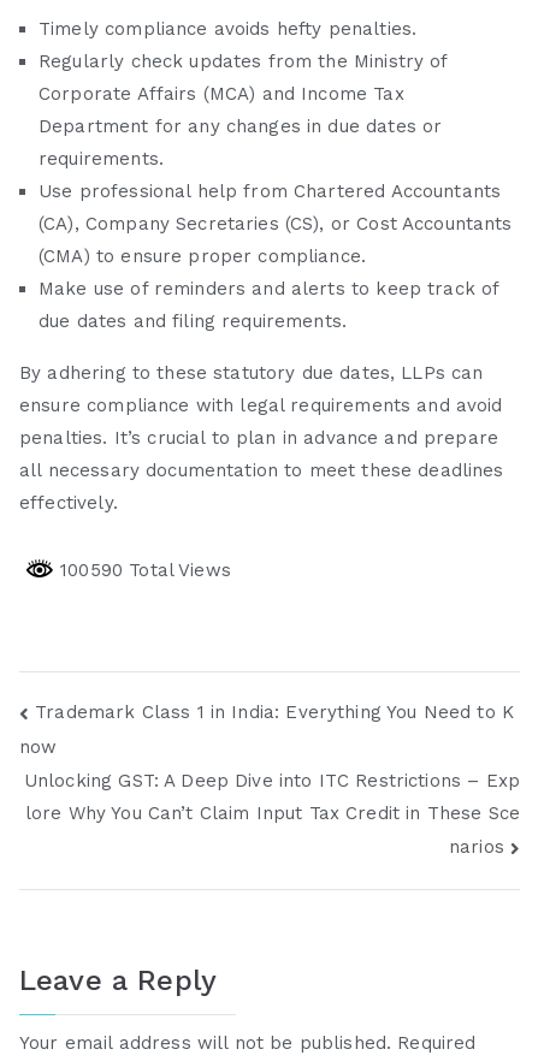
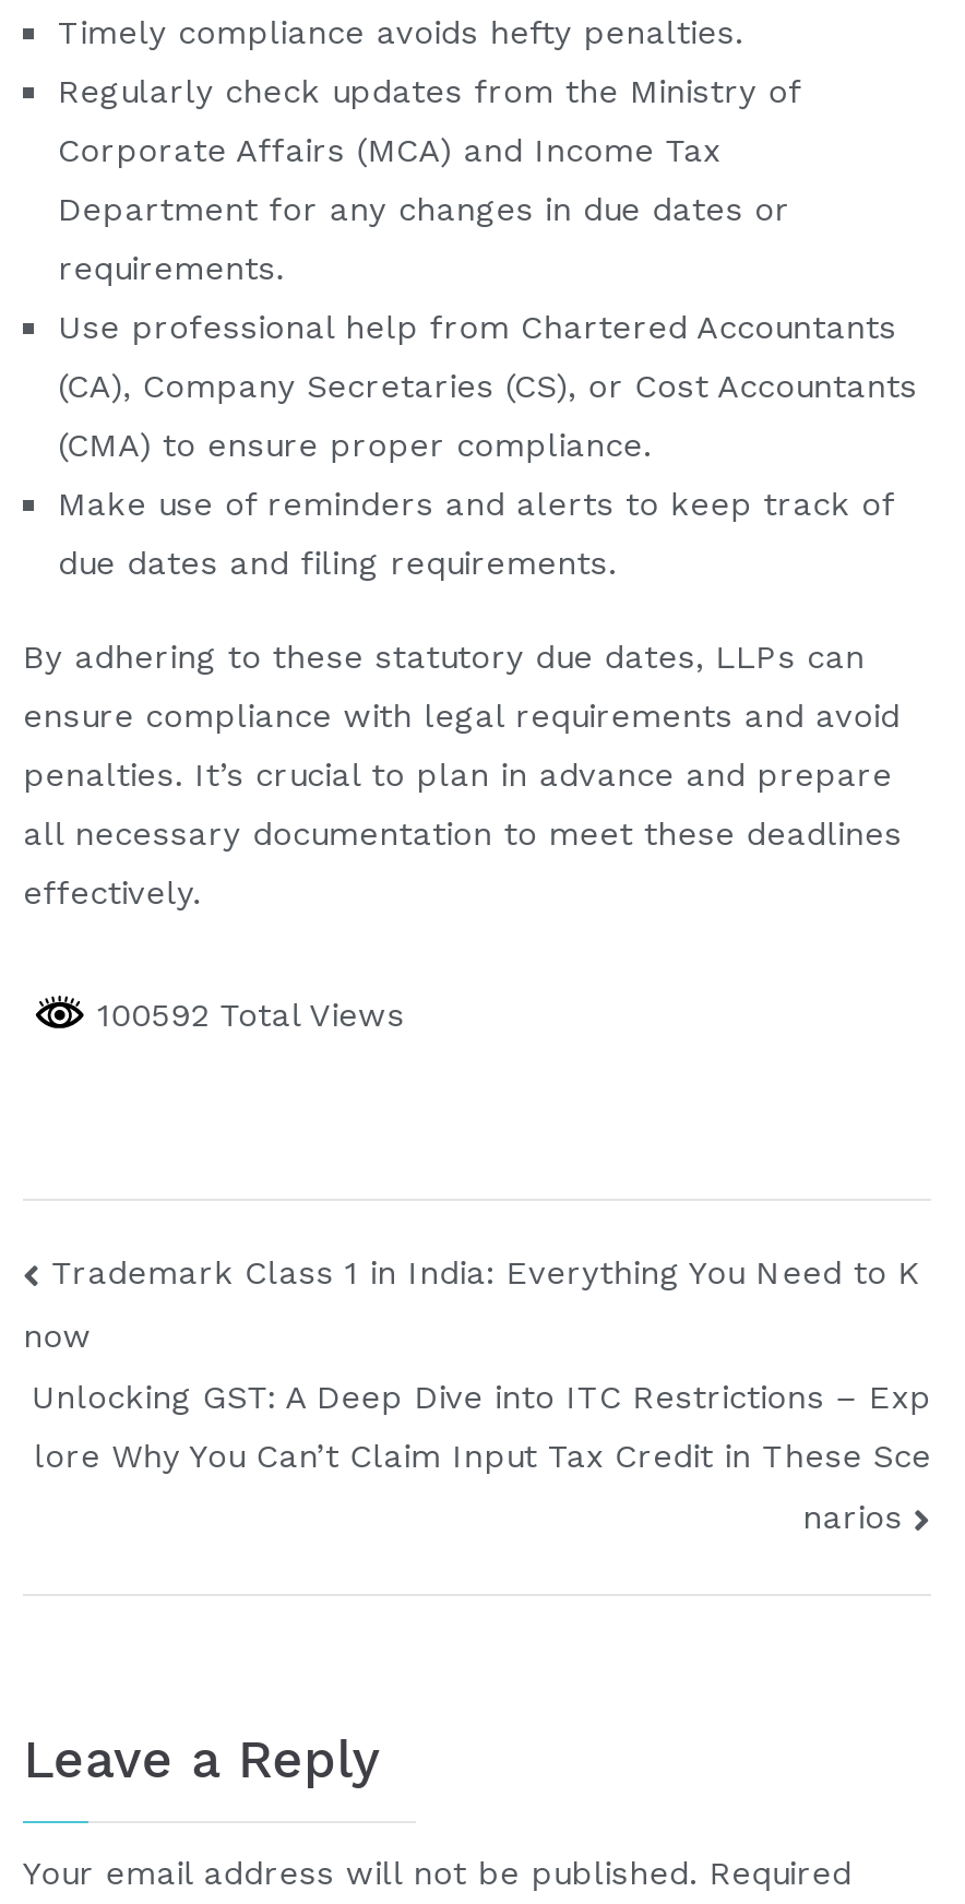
[54,560,231,581] 100590 Total Views -> [86,996,405,1035] 100592 Total Views

